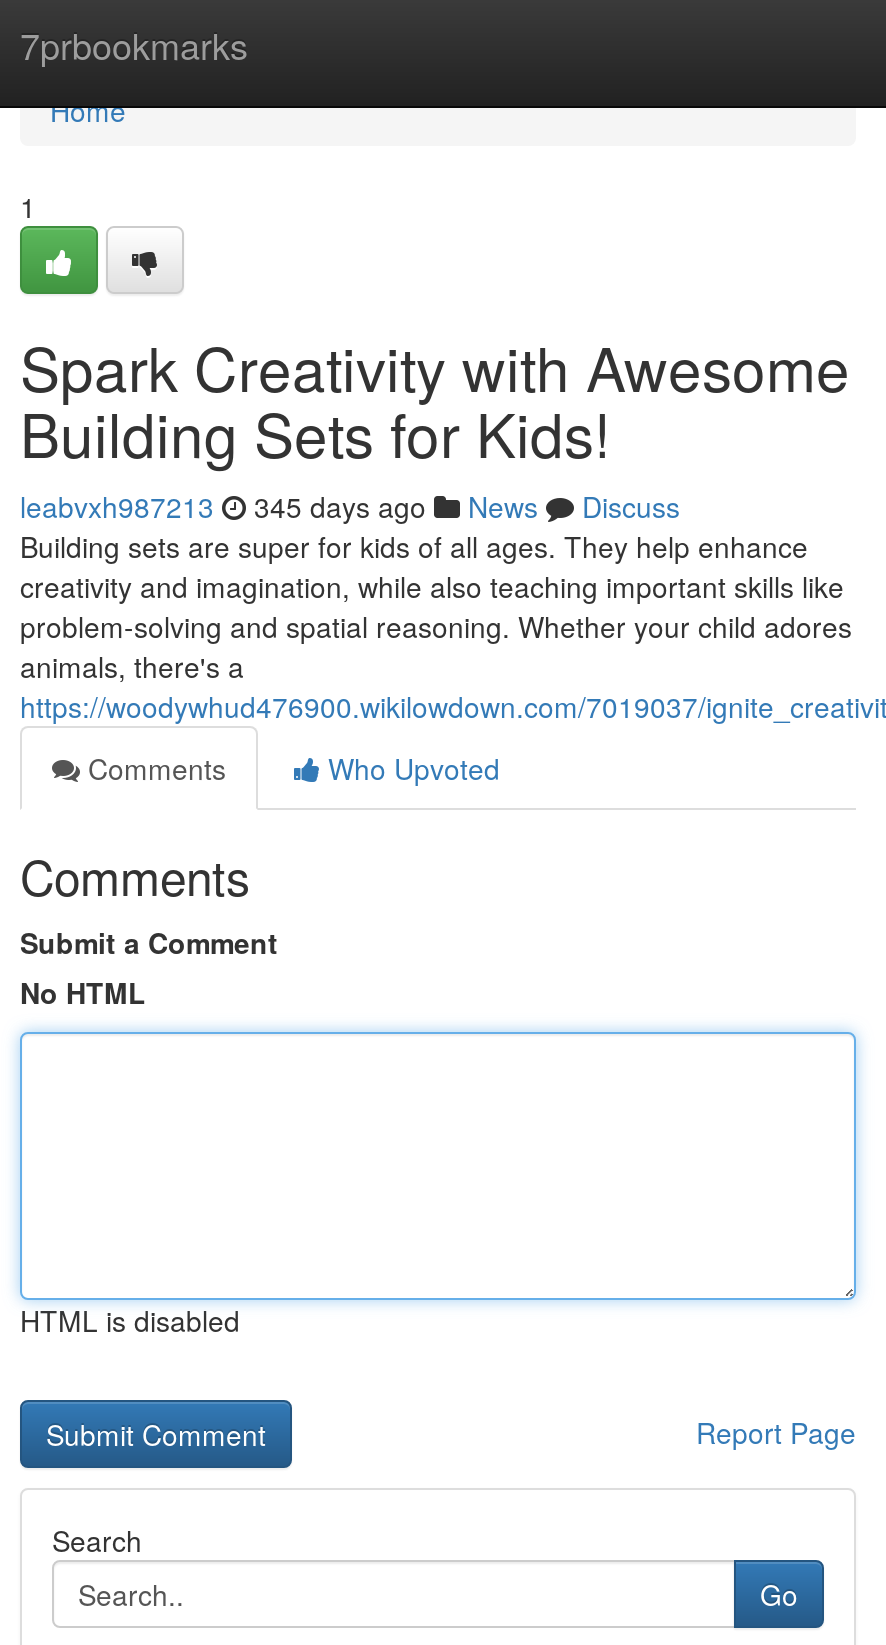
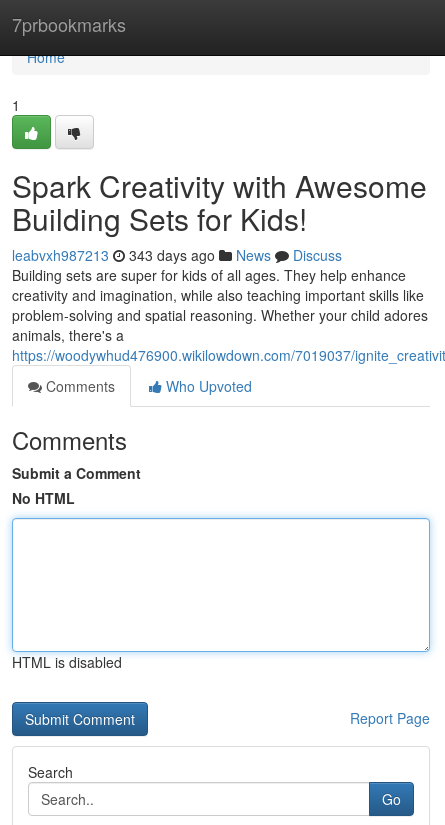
[20,486,680,526] leabvxh987213 345 days ago News Discuss -> [12,245,342,265] leabvxh987213 343 days ago News Discuss

